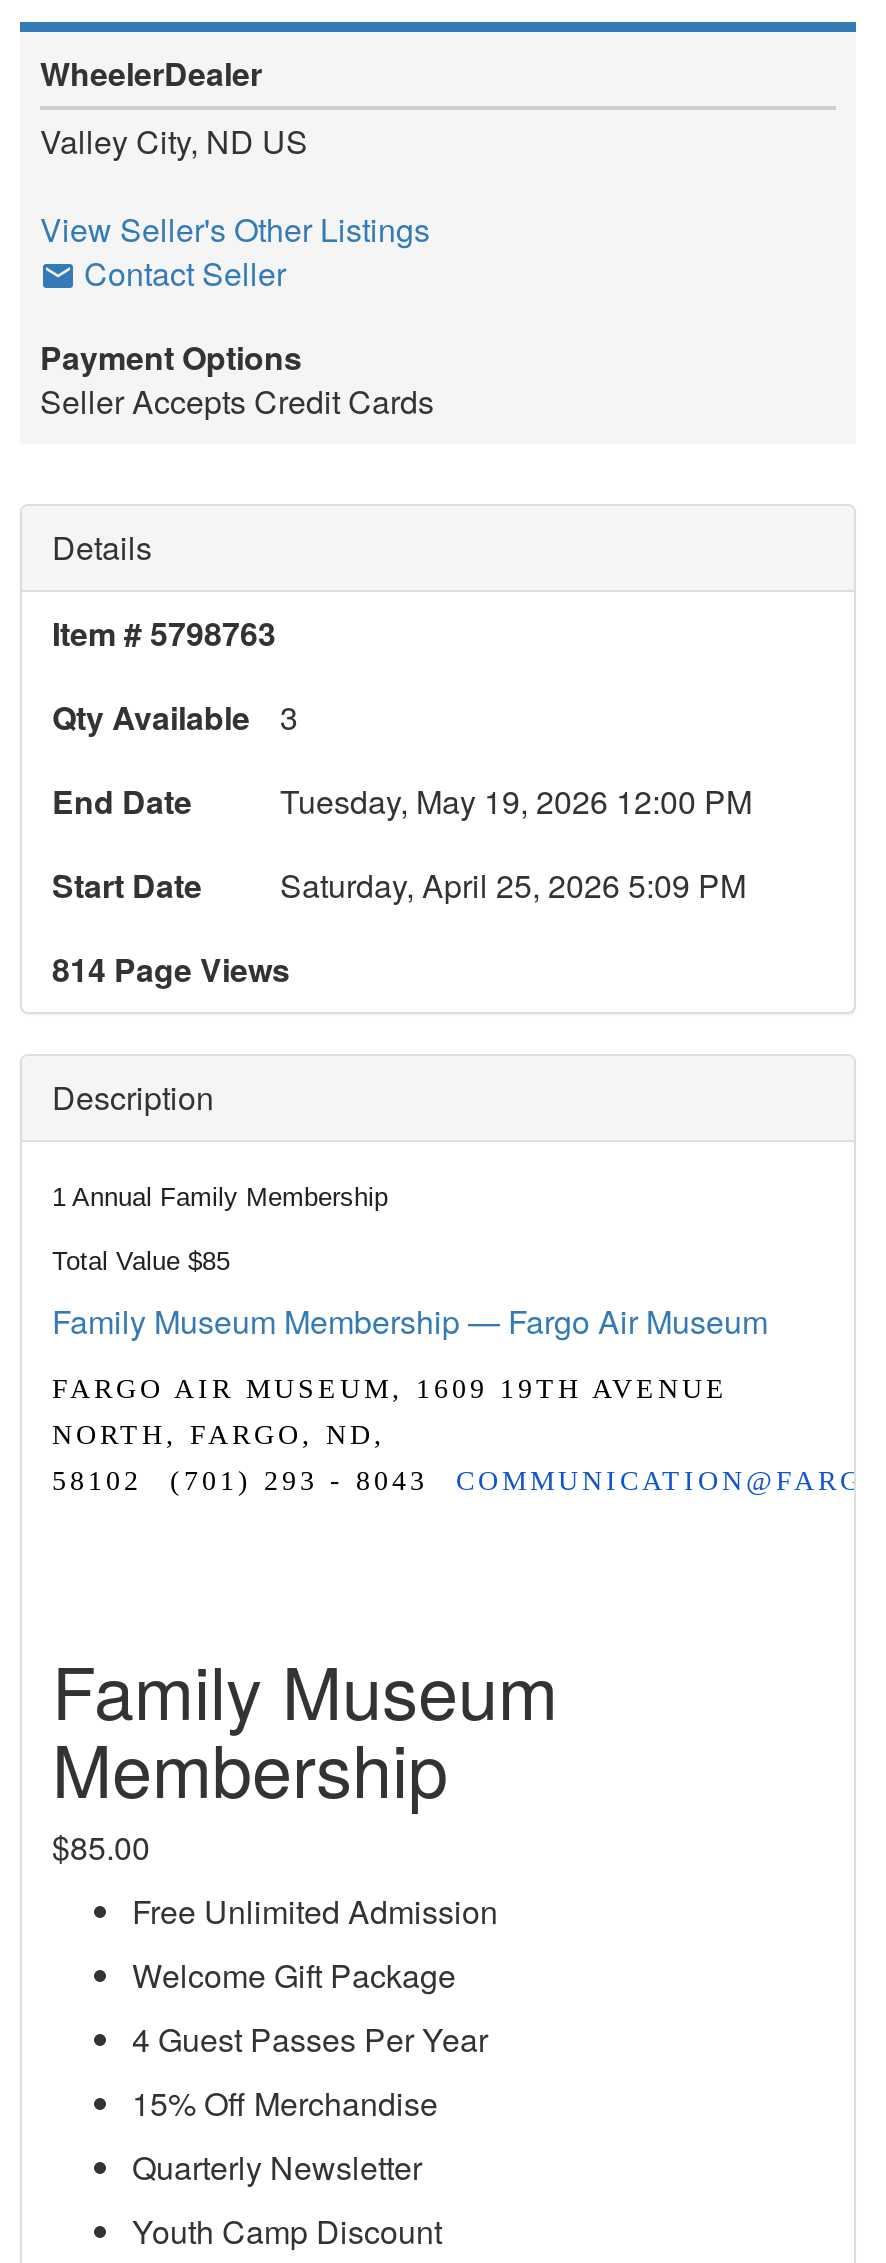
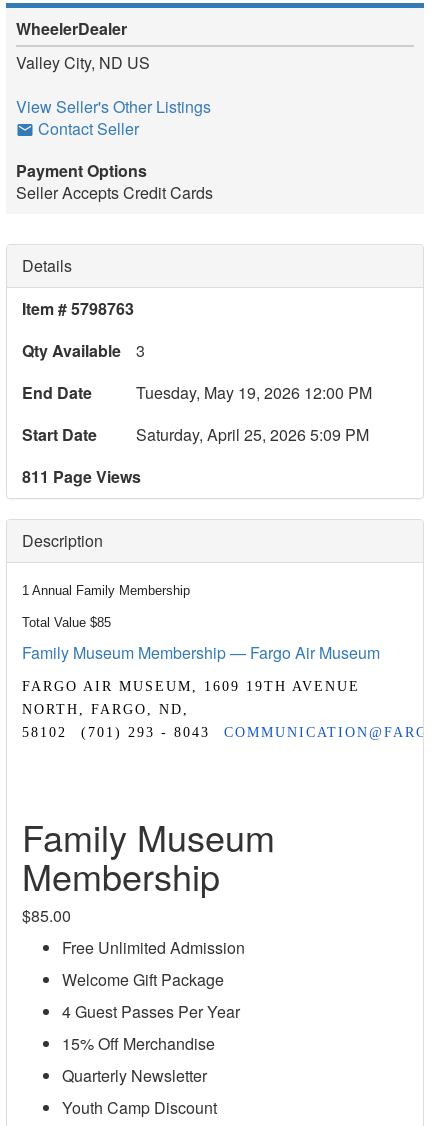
[52,947,290,993] 814 Page Views -> [22,465,141,488] 811 Page Views

